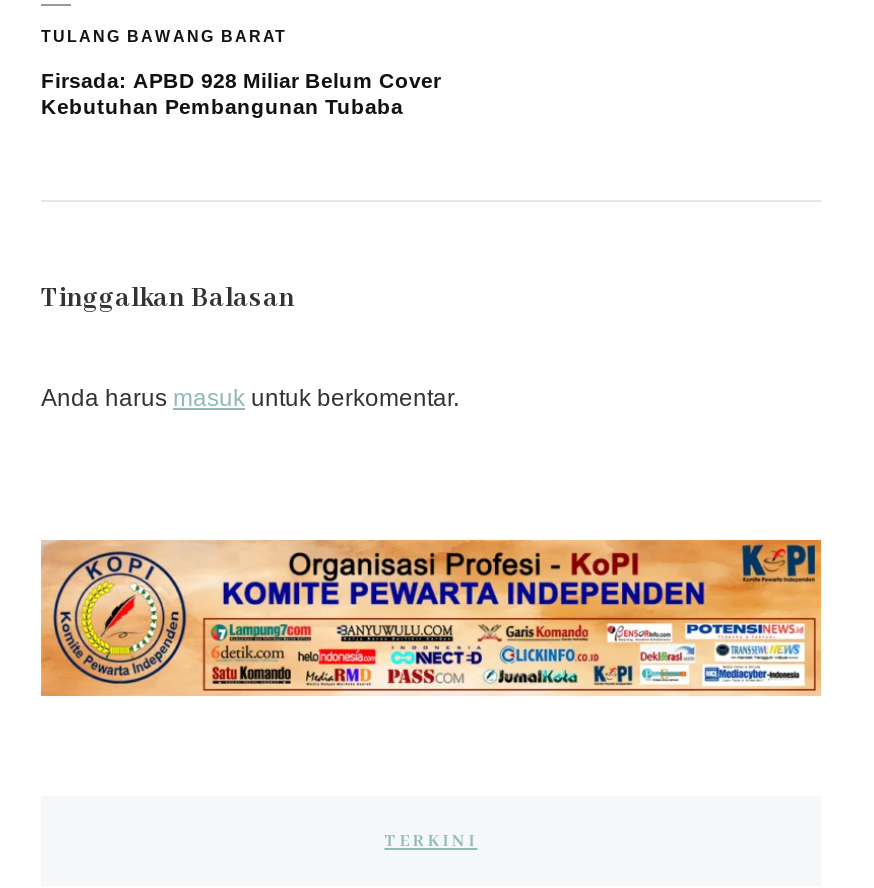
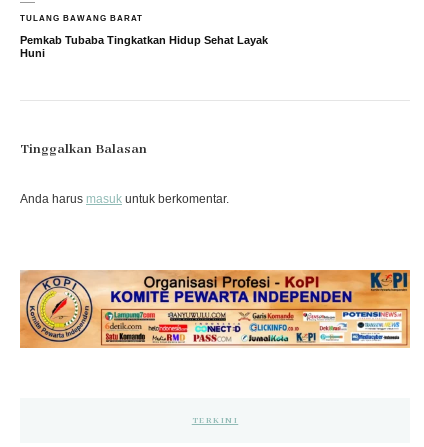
[41,68,441,118] Firsada: APBD 928 Miliar Belum Cover | Kebutuhan Pembangunan Tubaba -> [20,34,268,59] Pemkab Tubaba Tingkatkan Hidup Sehat Layak | Huni

